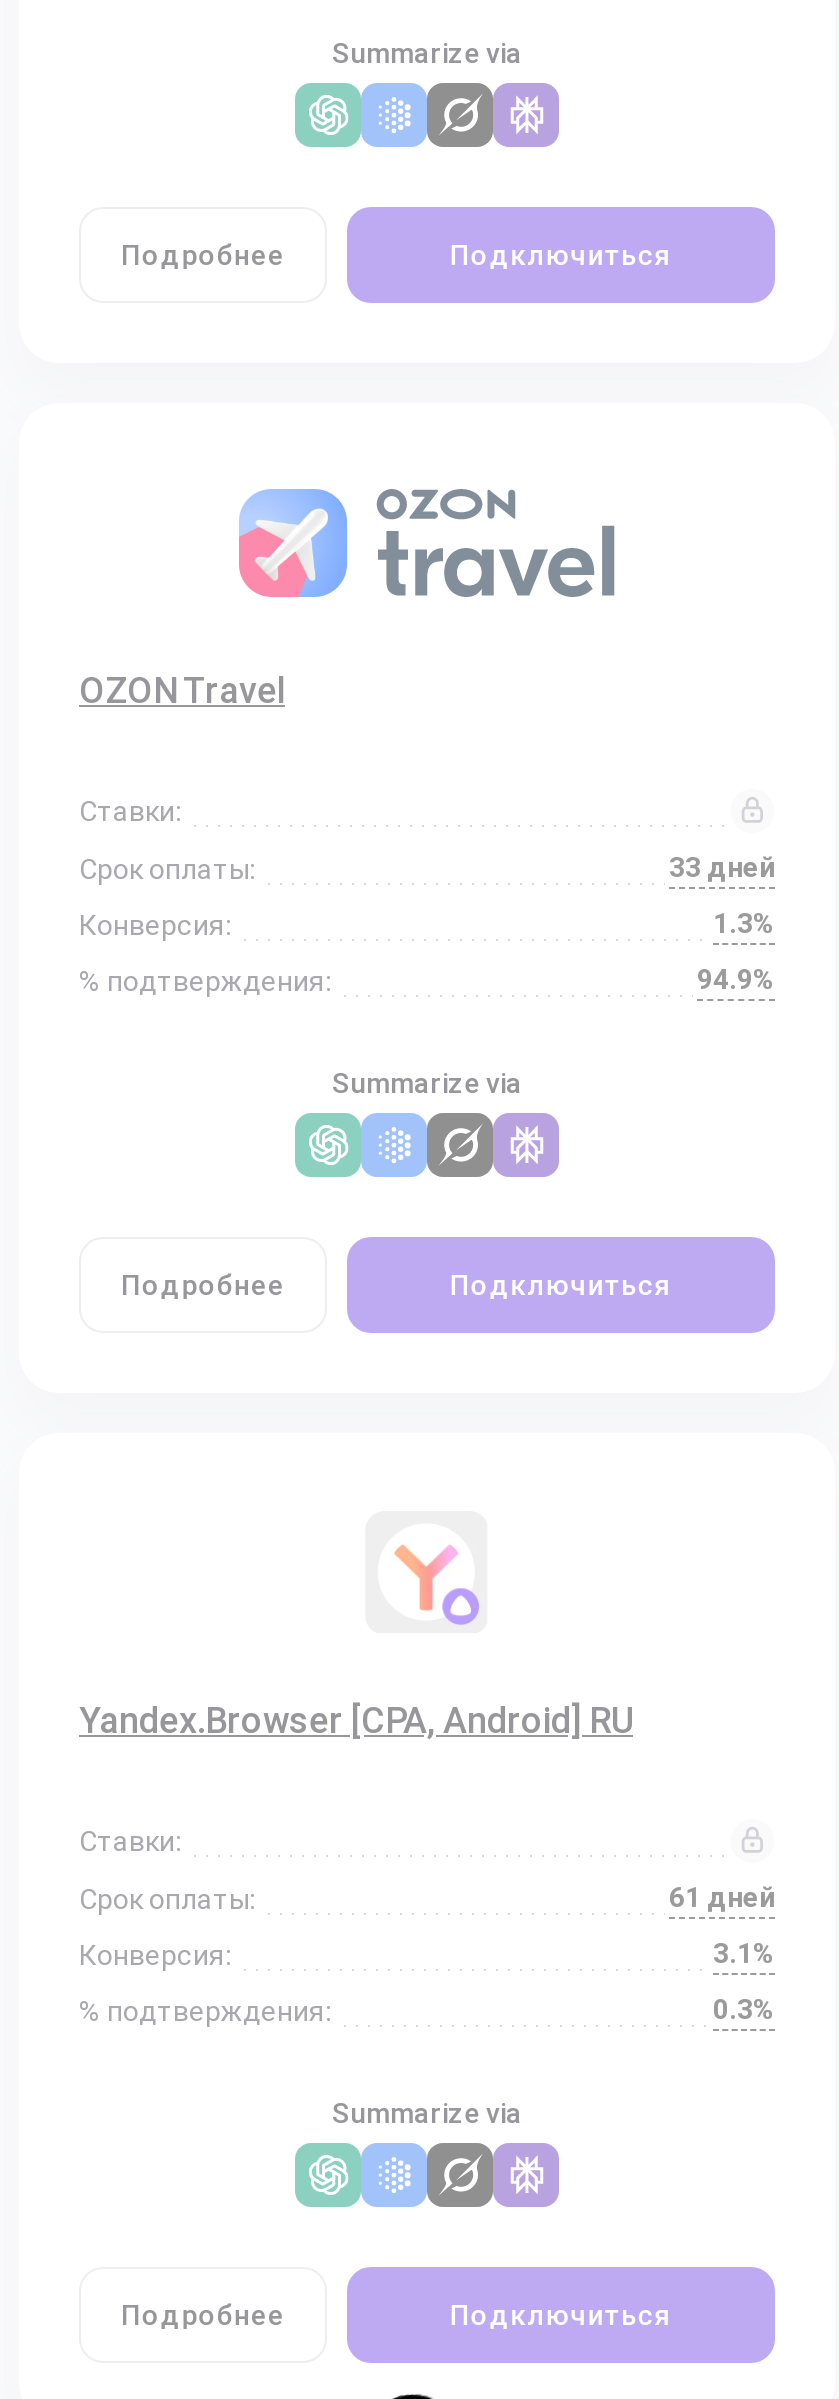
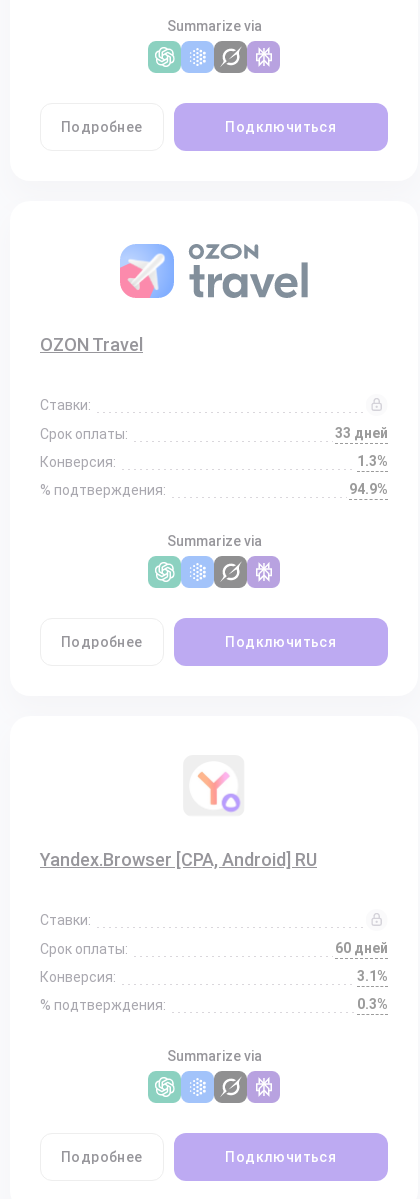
[669,1881,775,1913] 61 дней -> [335,940,388,956] 60 дней

